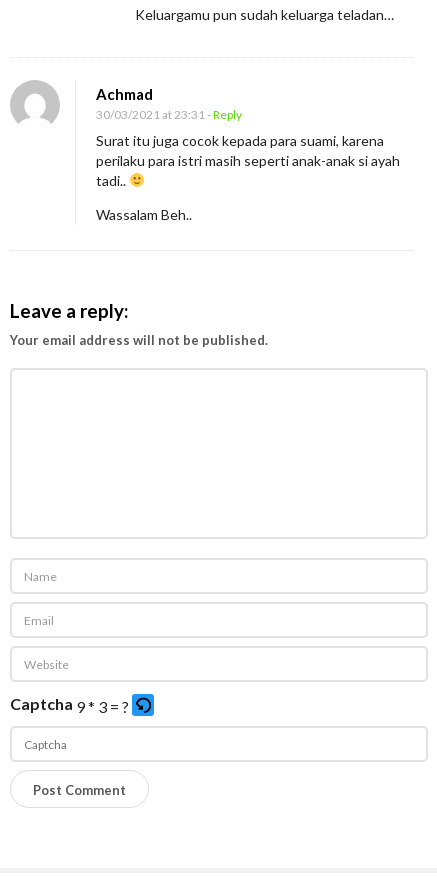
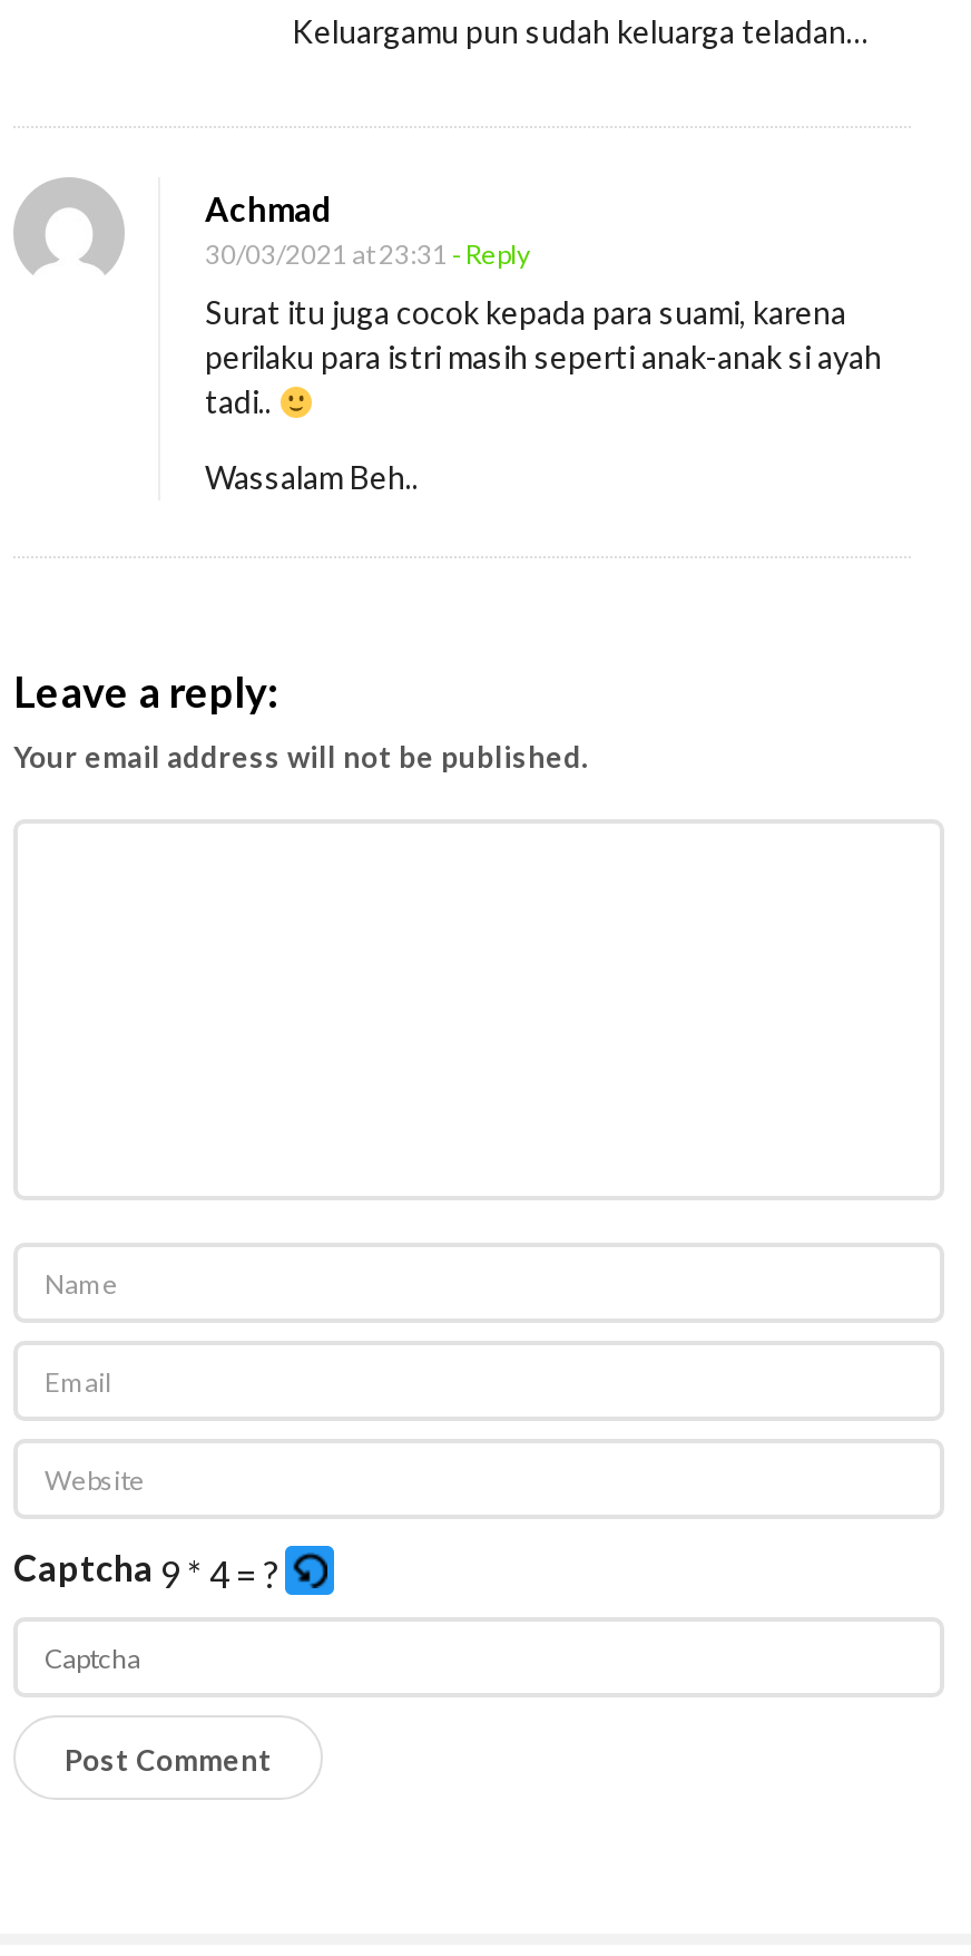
[10,694,129,716] Captcha 9 * 3 = ? -> [13,1546,278,1594] Captcha 9 * 4 = ?

